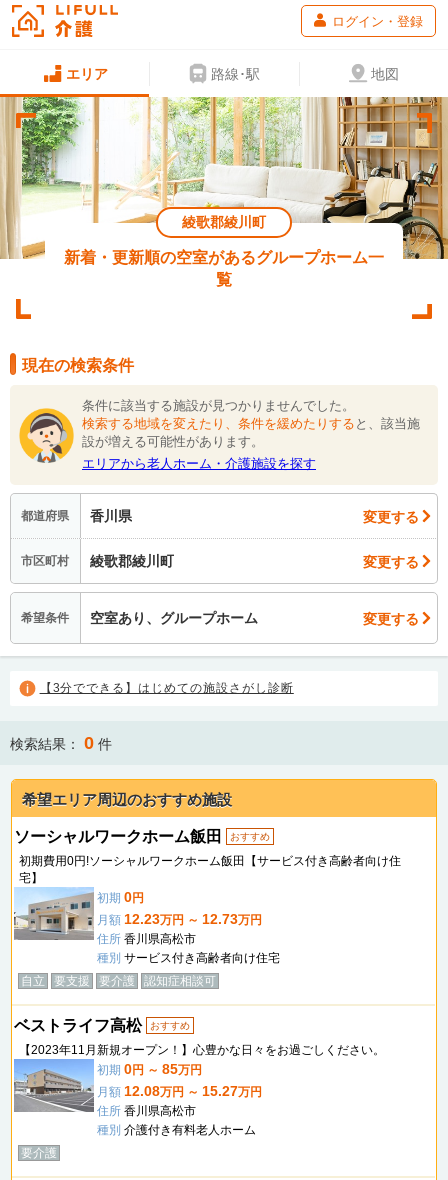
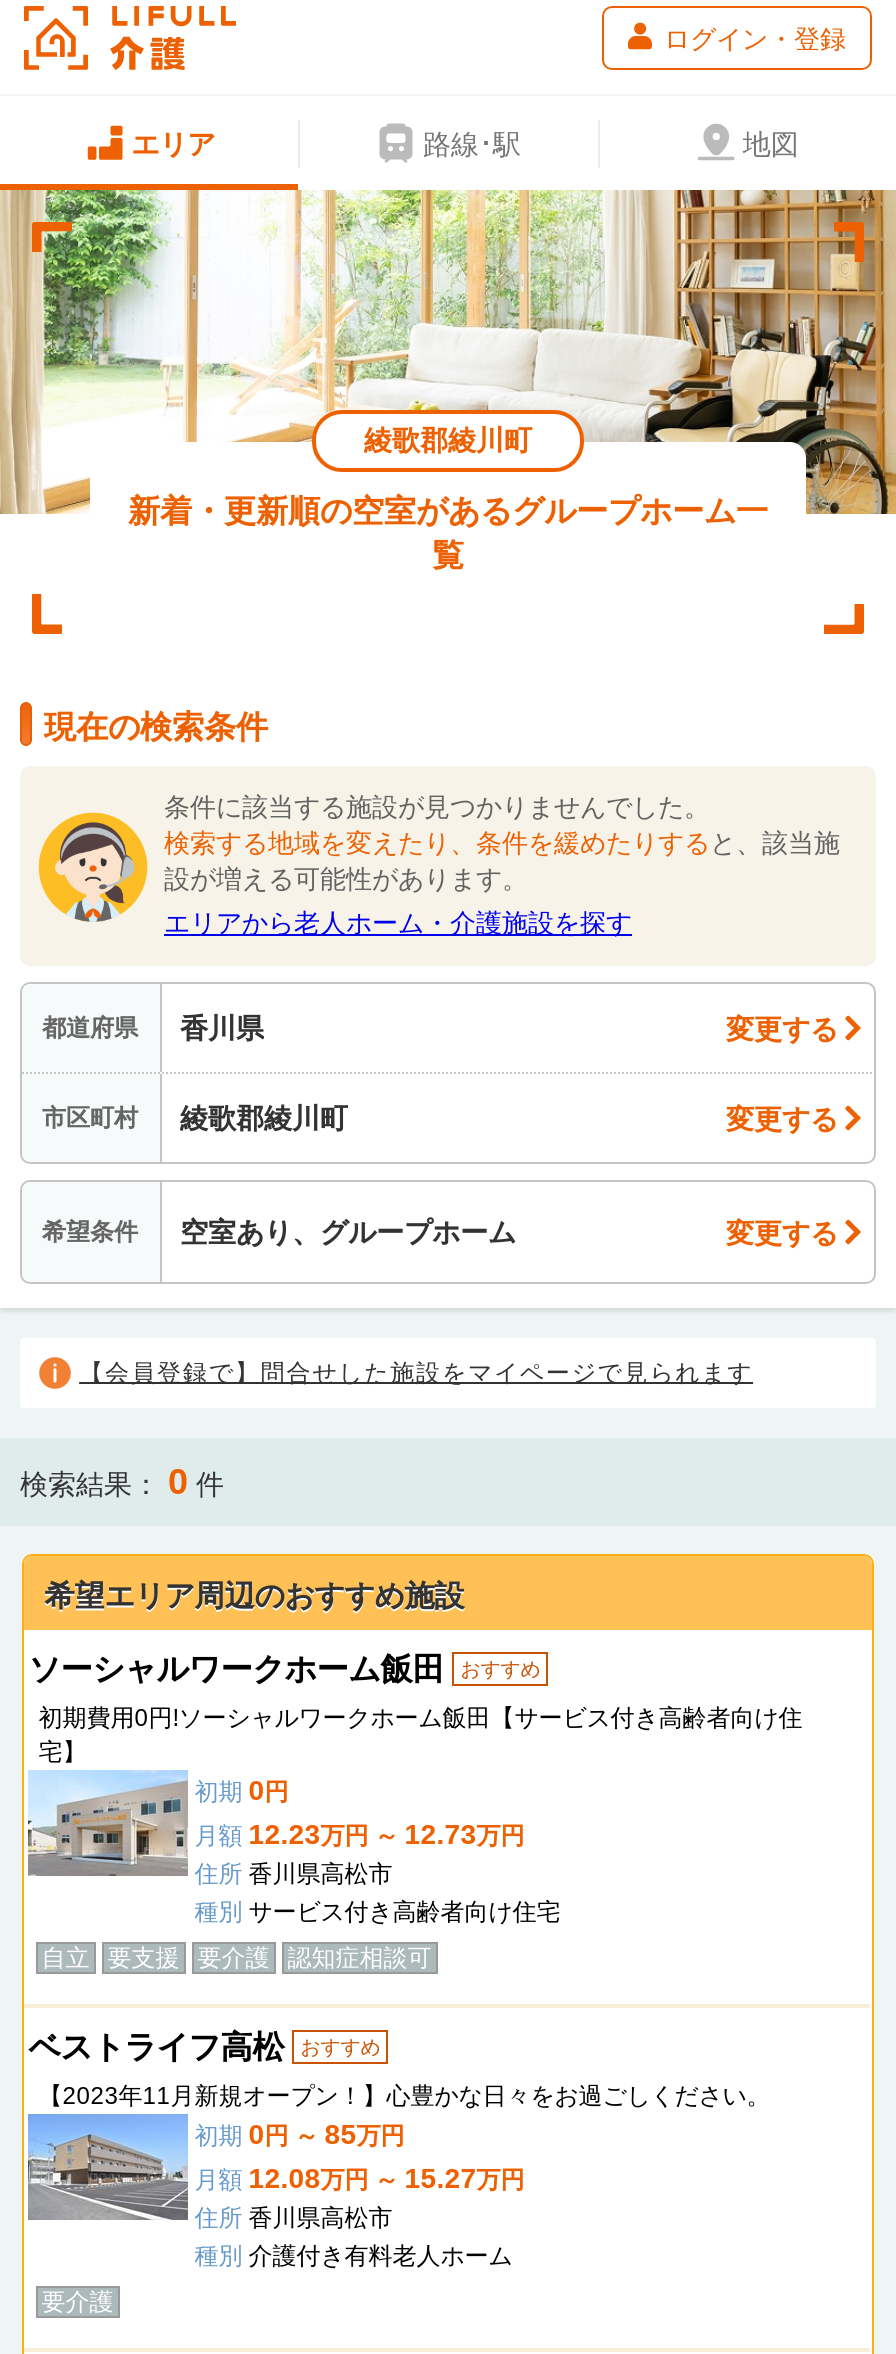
[40,681,294,695] 【3分でできる】はじめての施設さがし診断 -> [79,1359,753,1387] 【会員登録で】問合せした施設をマイページで見られます

